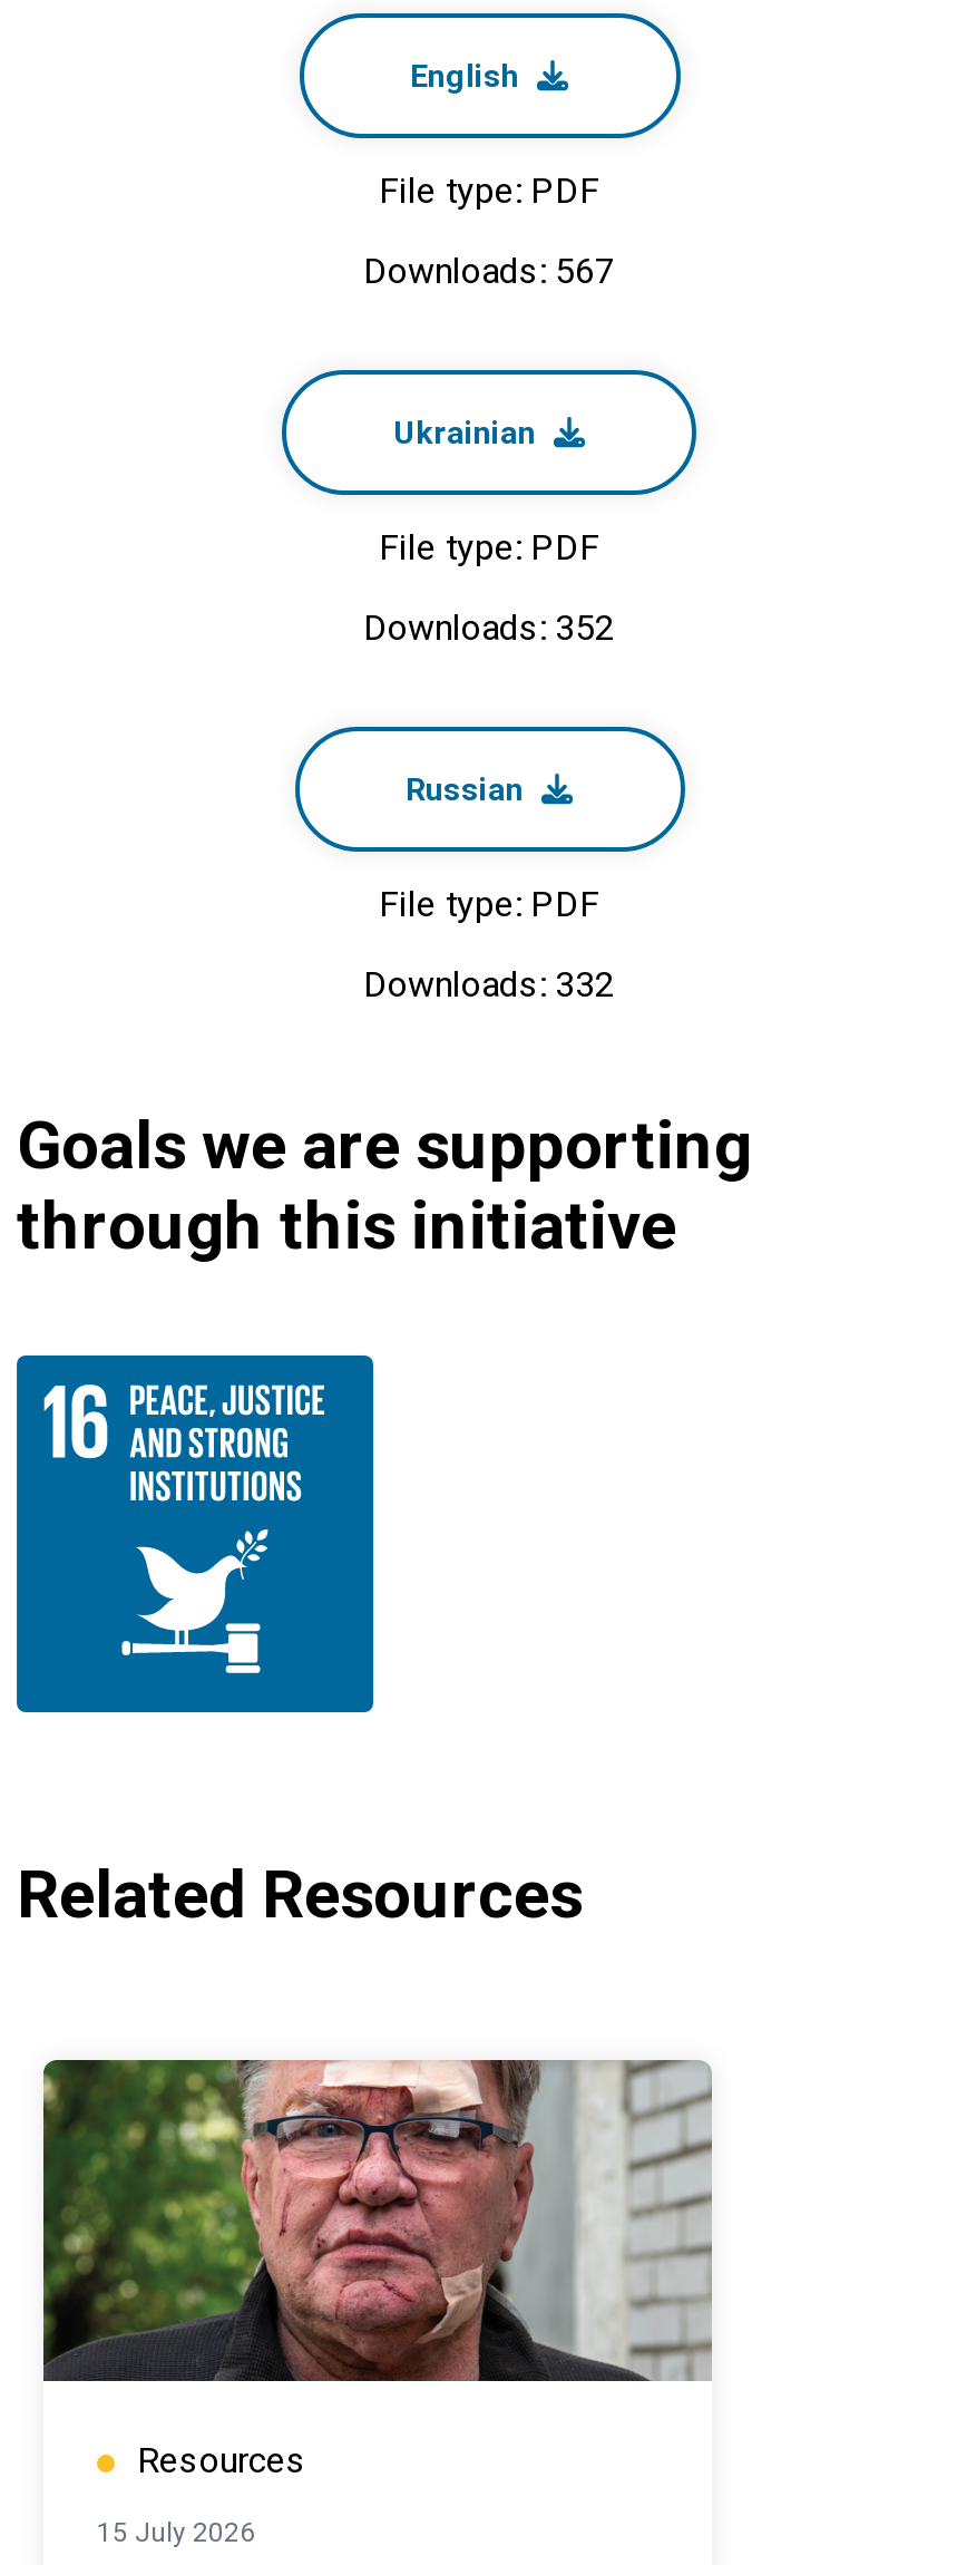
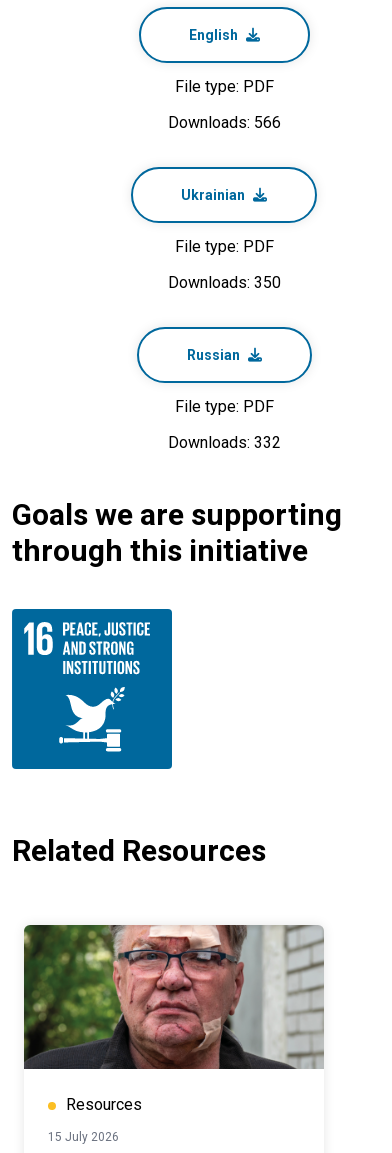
[363,250,615,293] Downloads: 567 -> [167,113,280,132] Downloads: 566
[363,607,615,649] Downloads: 352 -> [167,273,280,292] Downloads: 350

